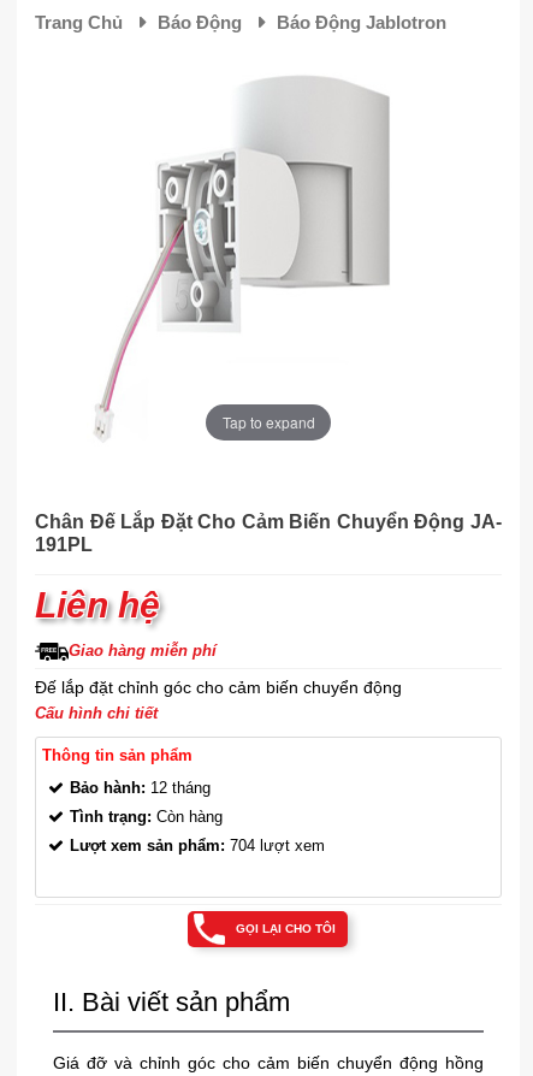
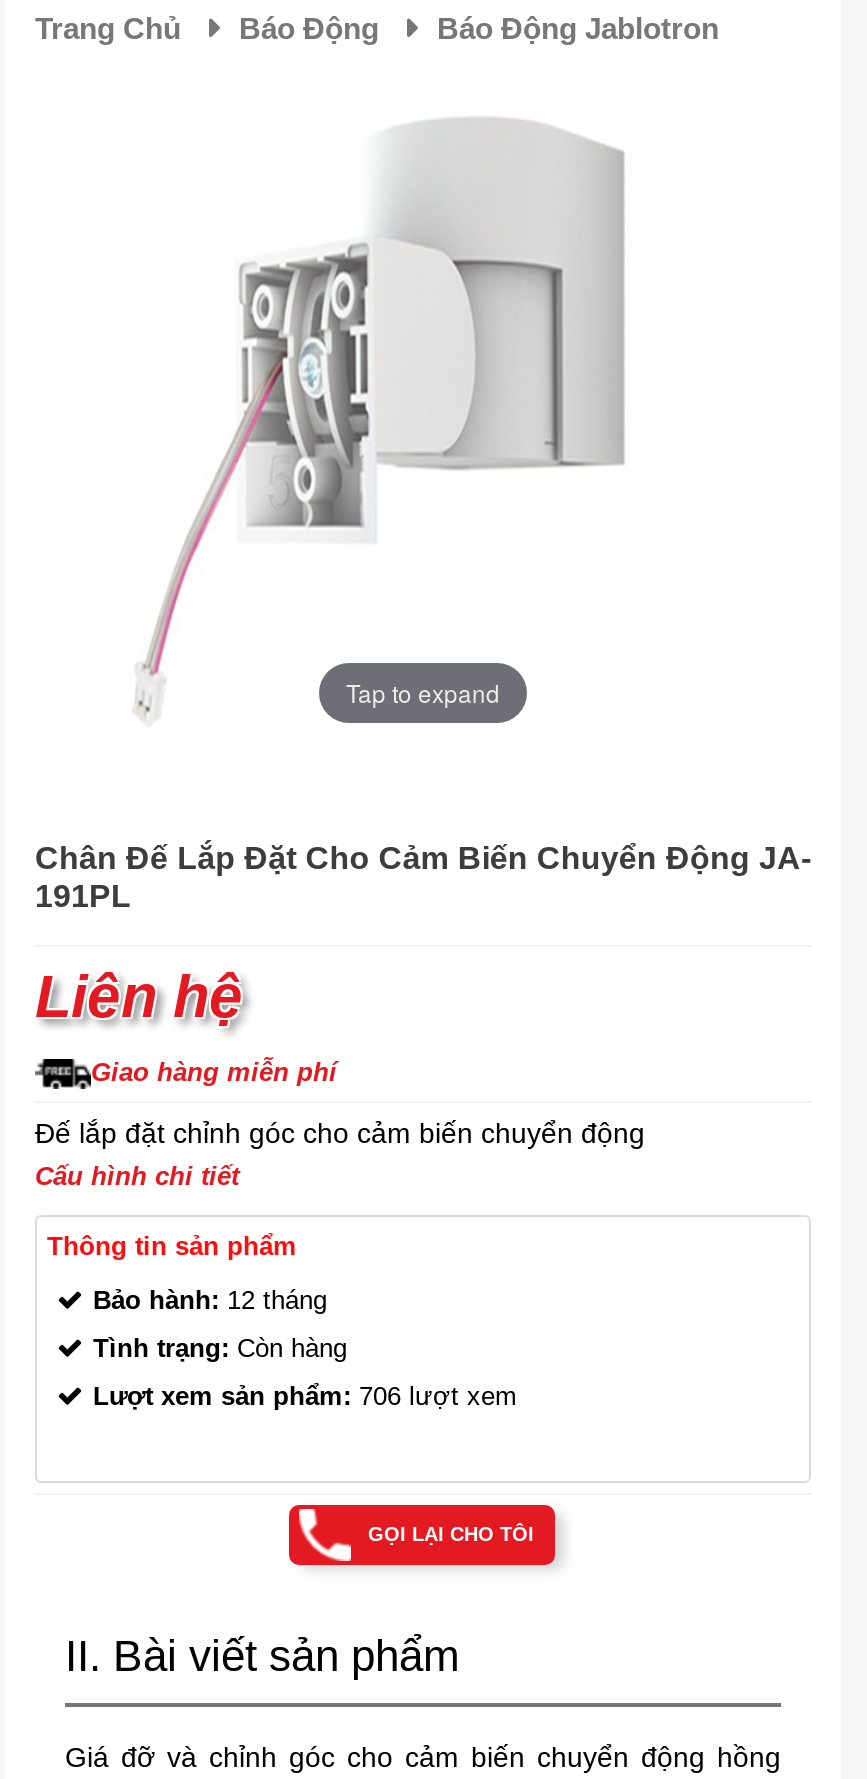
[70,836,325,854] Lượt xem sản phẩm: 704 lượt xem -> [93,1380,517,1410] Lượt xem sản phẩm: 706 lượt xem

